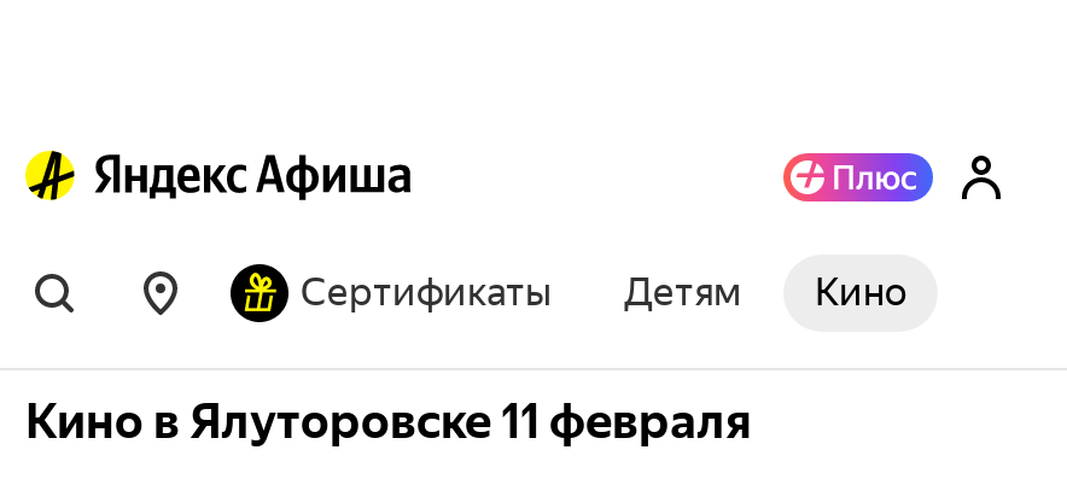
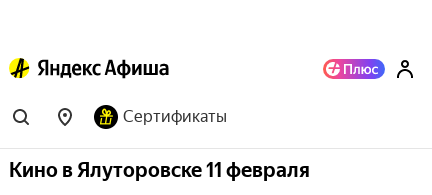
[624,269,906,315] Детям | Кино -> none

